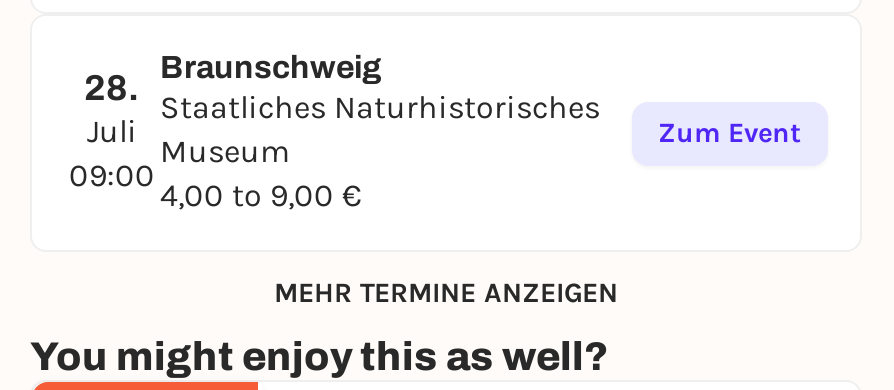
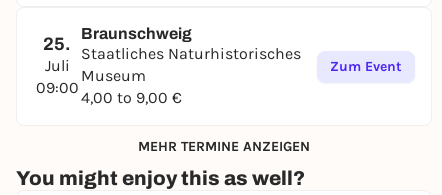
[84,68,600,126] 28. Staatliches Naturhistorisches -> [43,34,301,63] 25. Staatliches Naturhistorisches

